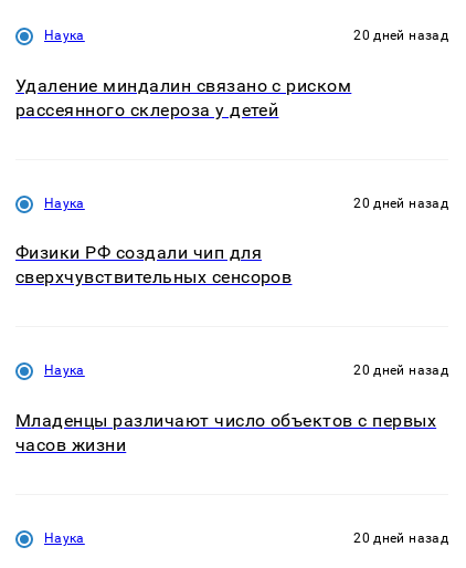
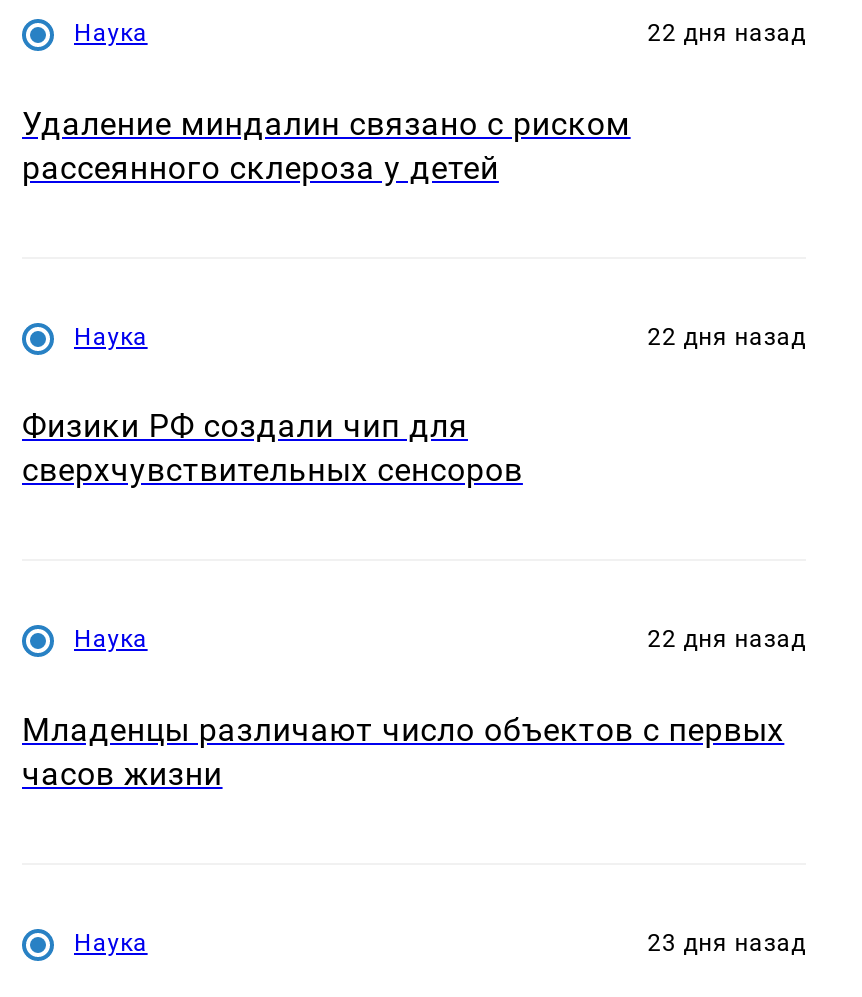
[354,28,448,43] 20 дней назад -> [647,20,806,48] 22 дня назад
[354,195,448,211] 20 дней назад -> [647,323,806,351] 22 дня назад
[354,363,448,378] 20 дней назад -> [647,626,806,654] 22 дня назад
[354,530,448,546] 20 дней назад -> [647,929,806,957] 23 дня назад

